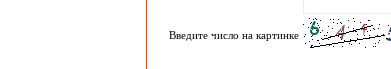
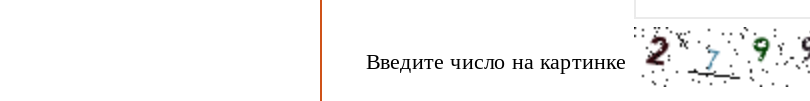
[303,17,388,49] [image] -> [632,25,804,89] [image]

